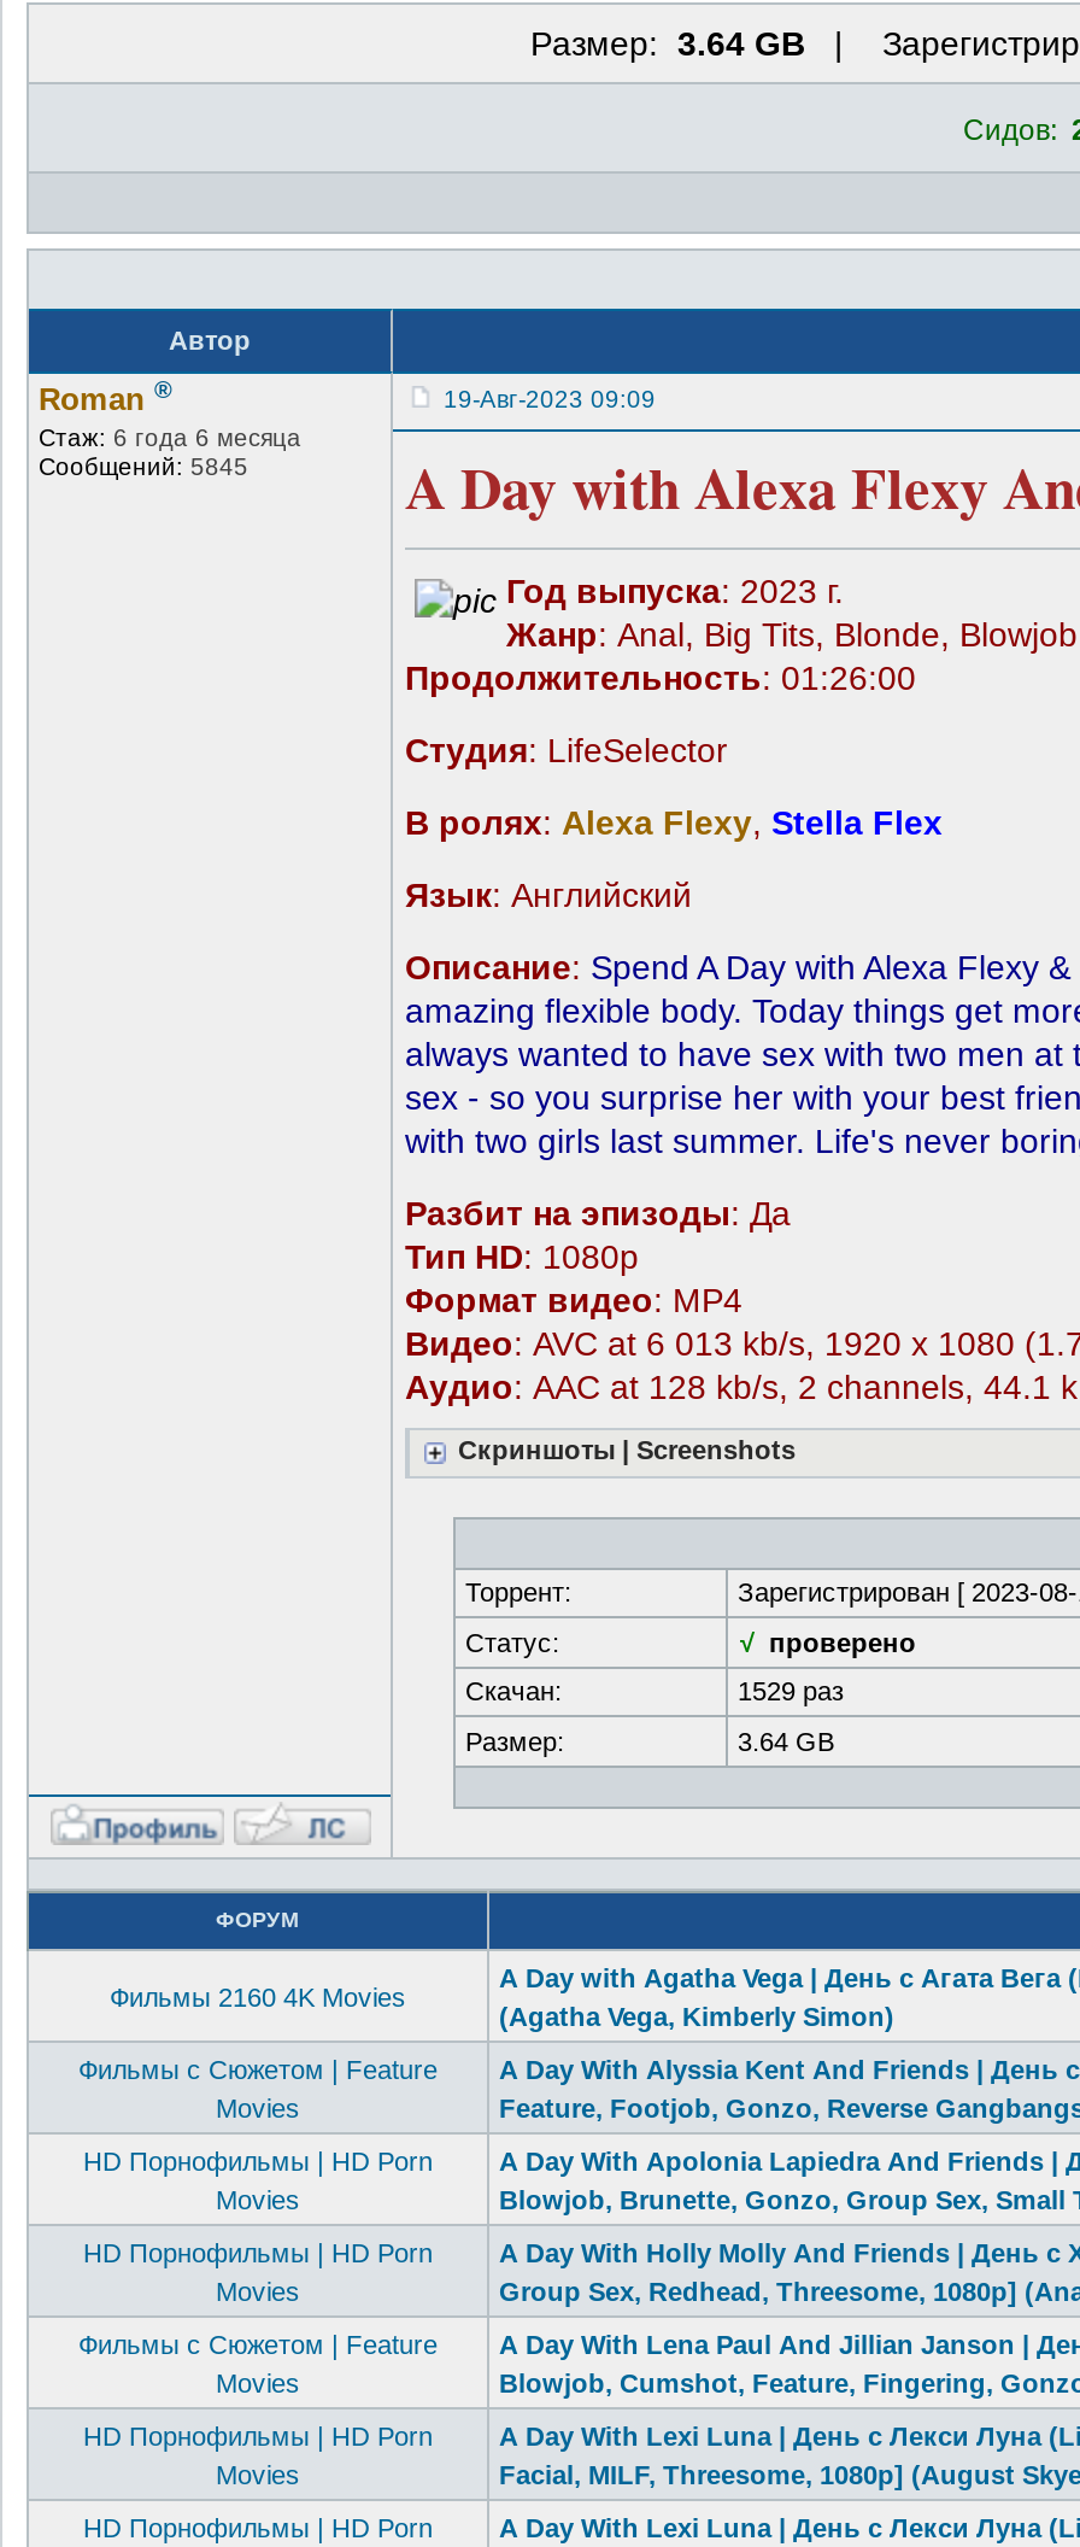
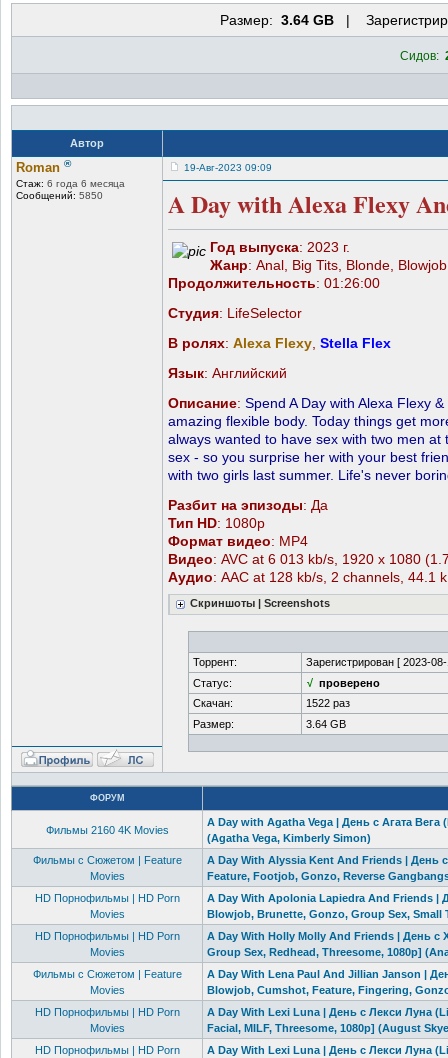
[39,453,248,479] Сообщений: 5845 -> [16,190,103,201] Сообщений: 5850
[738,1676,844,1705] 1529 раз -> [306,697,350,709] 1522 раз

